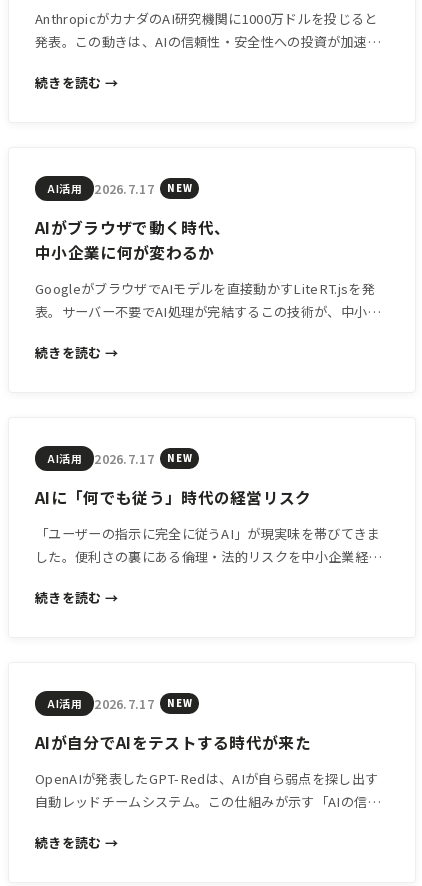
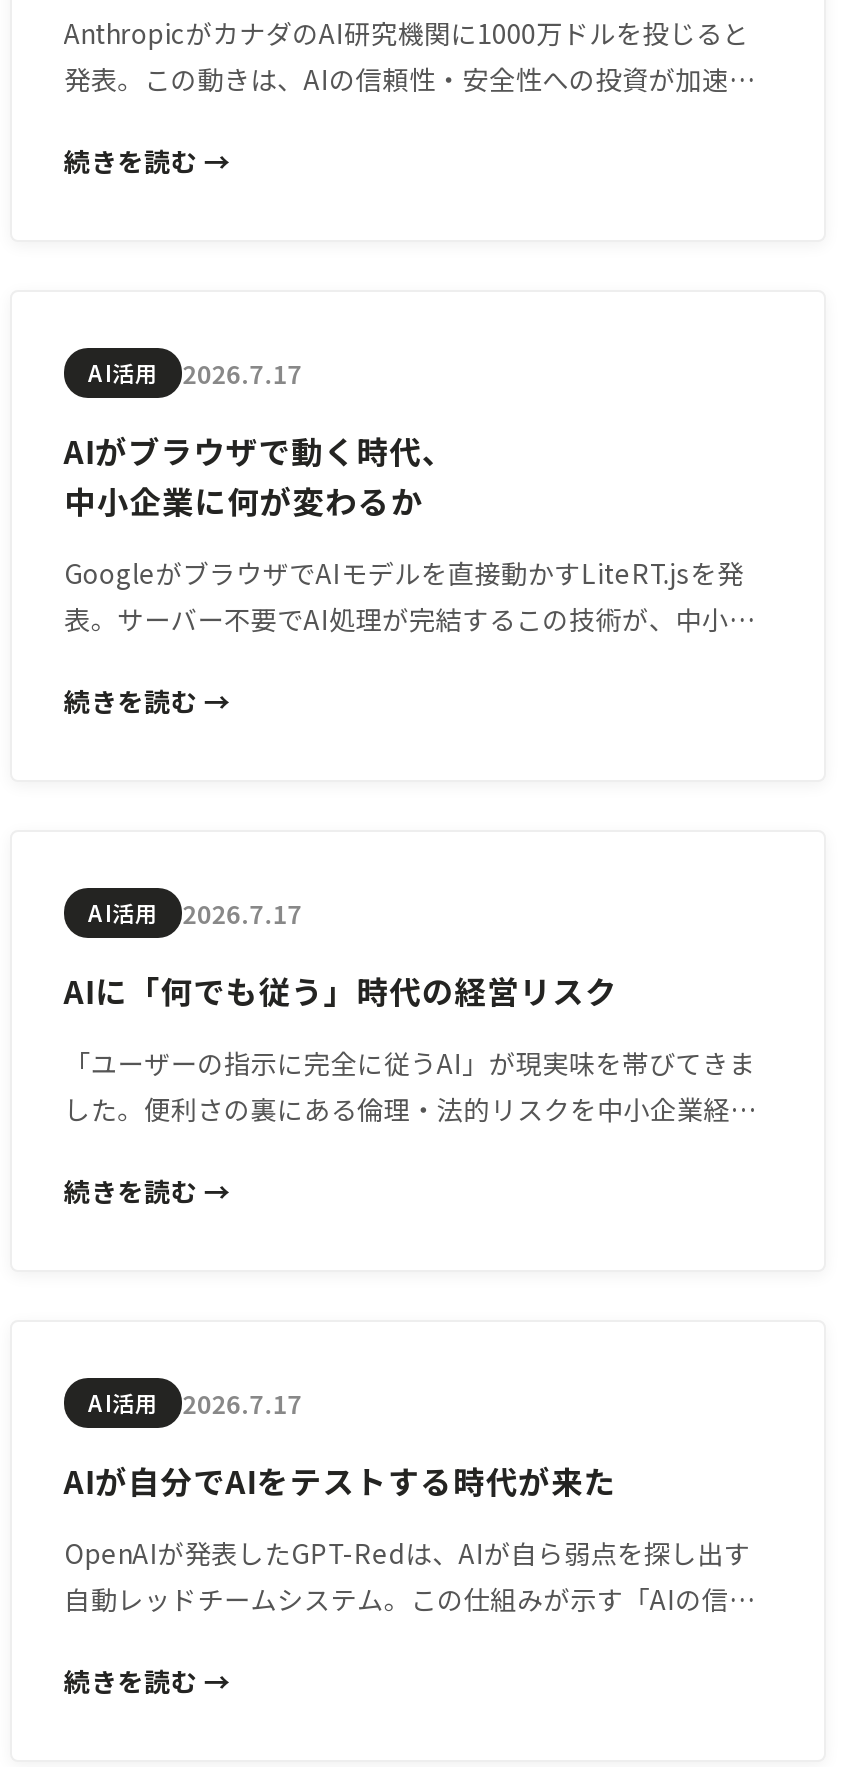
[167,181,192,195] NEW -> none
[167,451,192,465] NEW -> none
[167,696,192,710] NEW -> none

